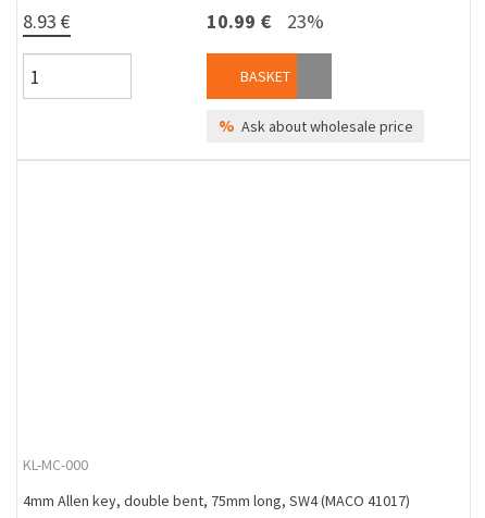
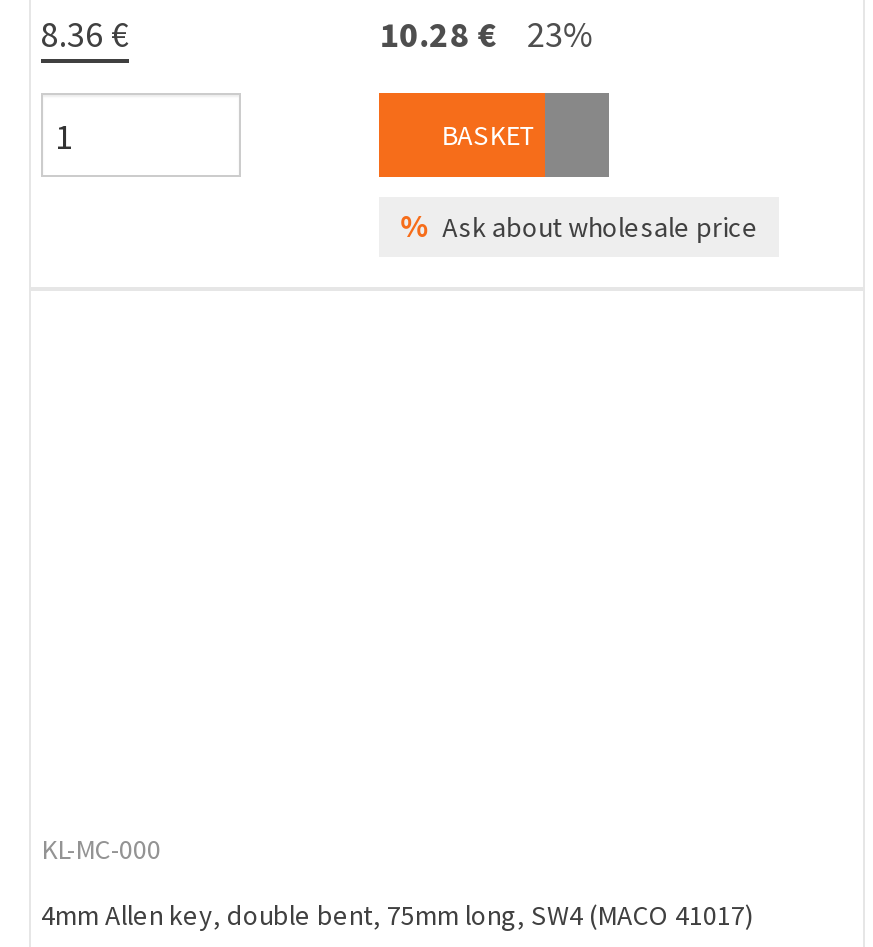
[23,9,271,34] 8.93 € | 10.99 € -> [41,11,497,57] 8.36 € | 10.28 €

